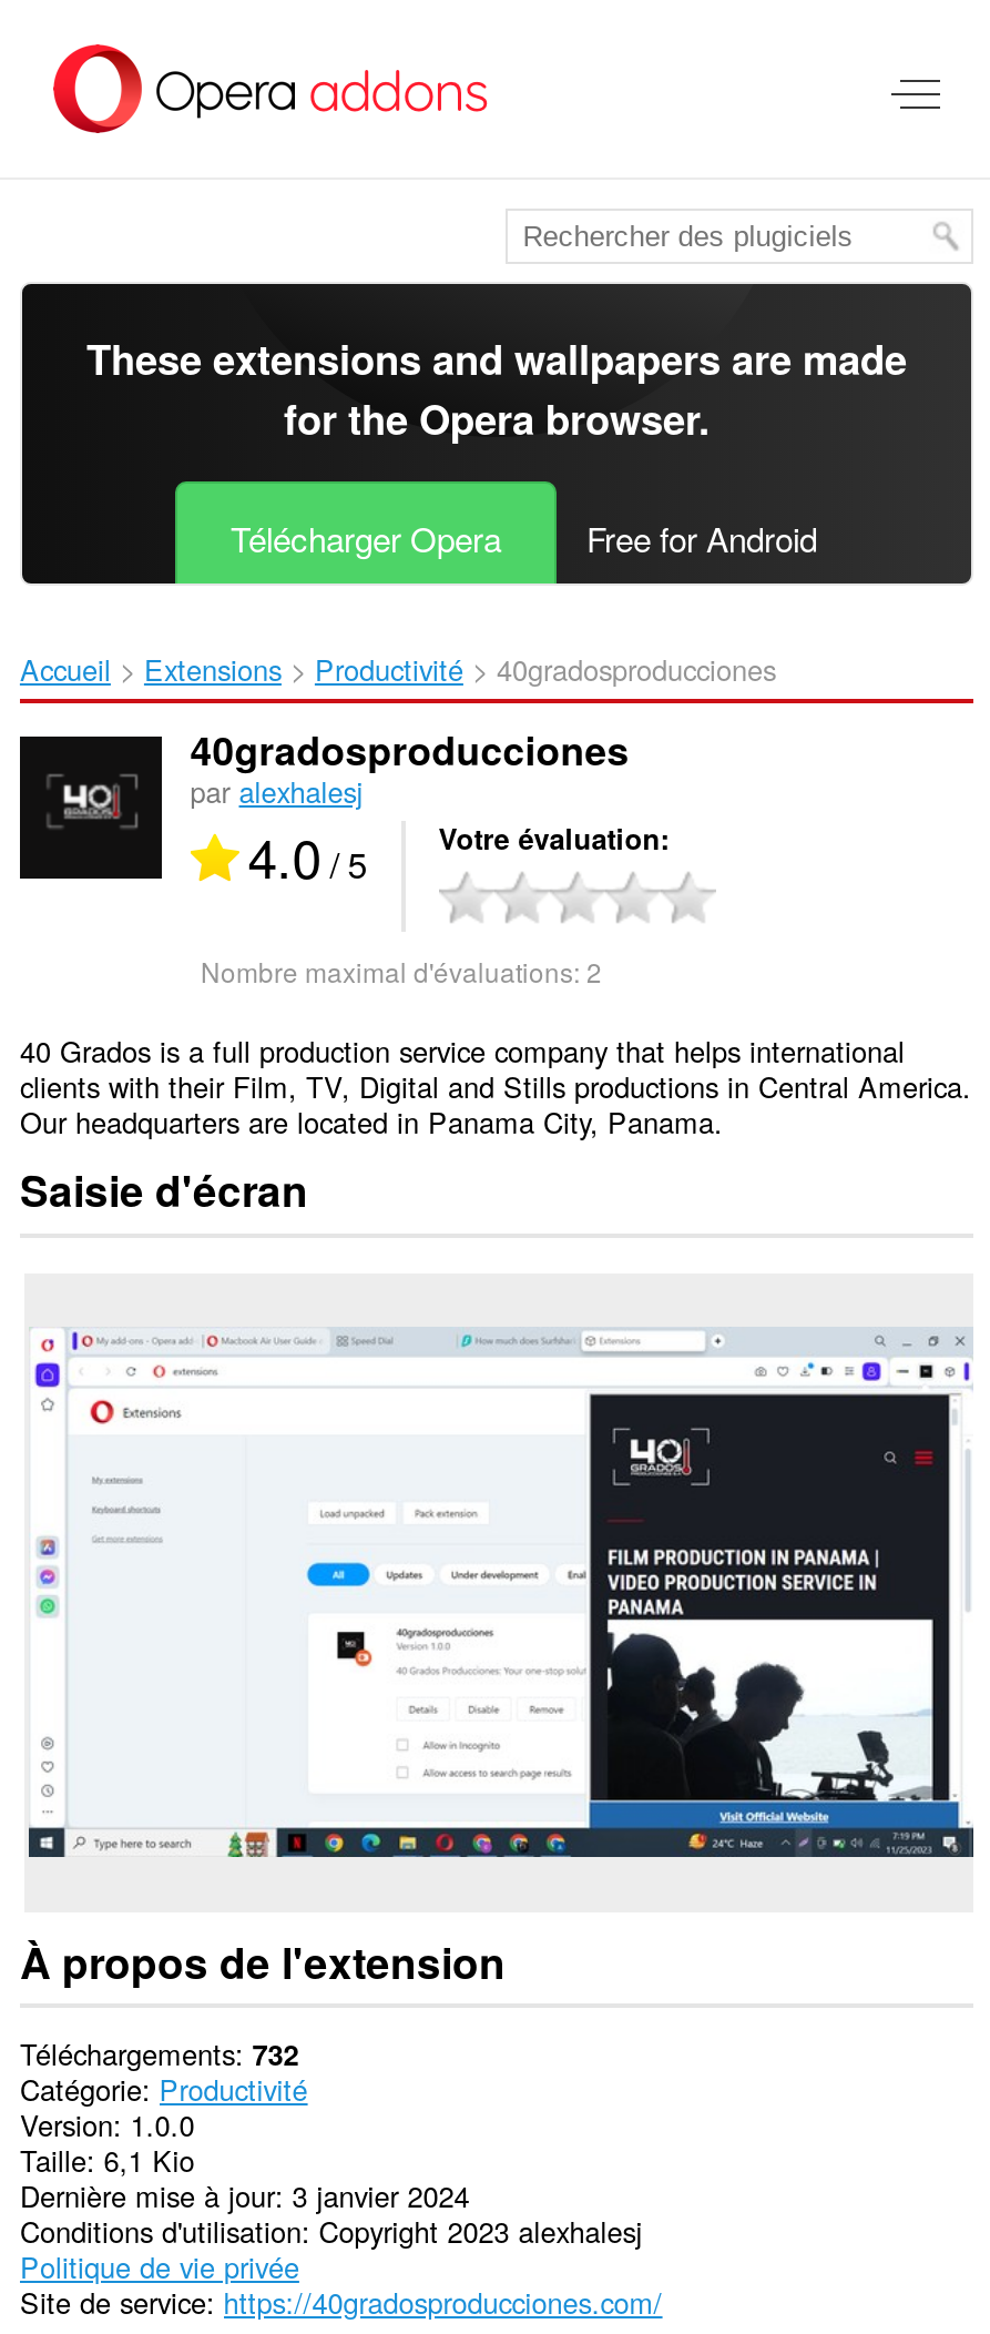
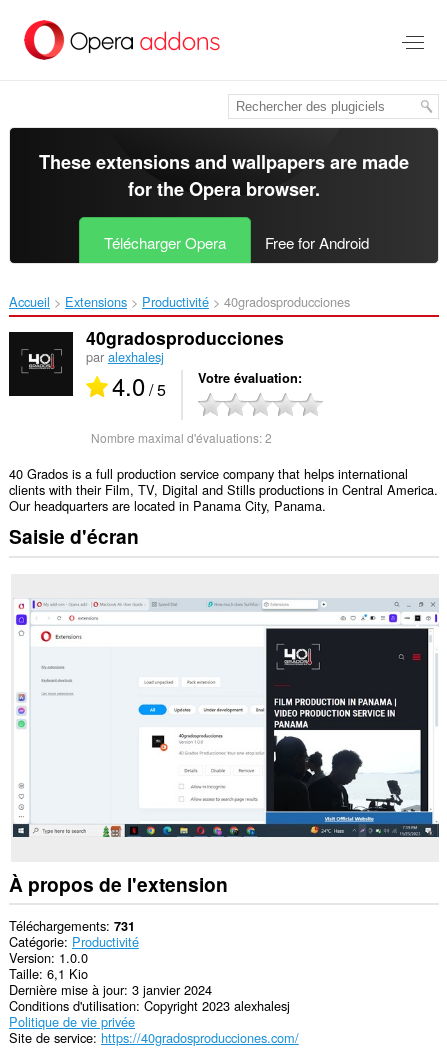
[20,2032,299,2074] Téléchargements 732 -> [9,916,135,935] Téléchargements 731

